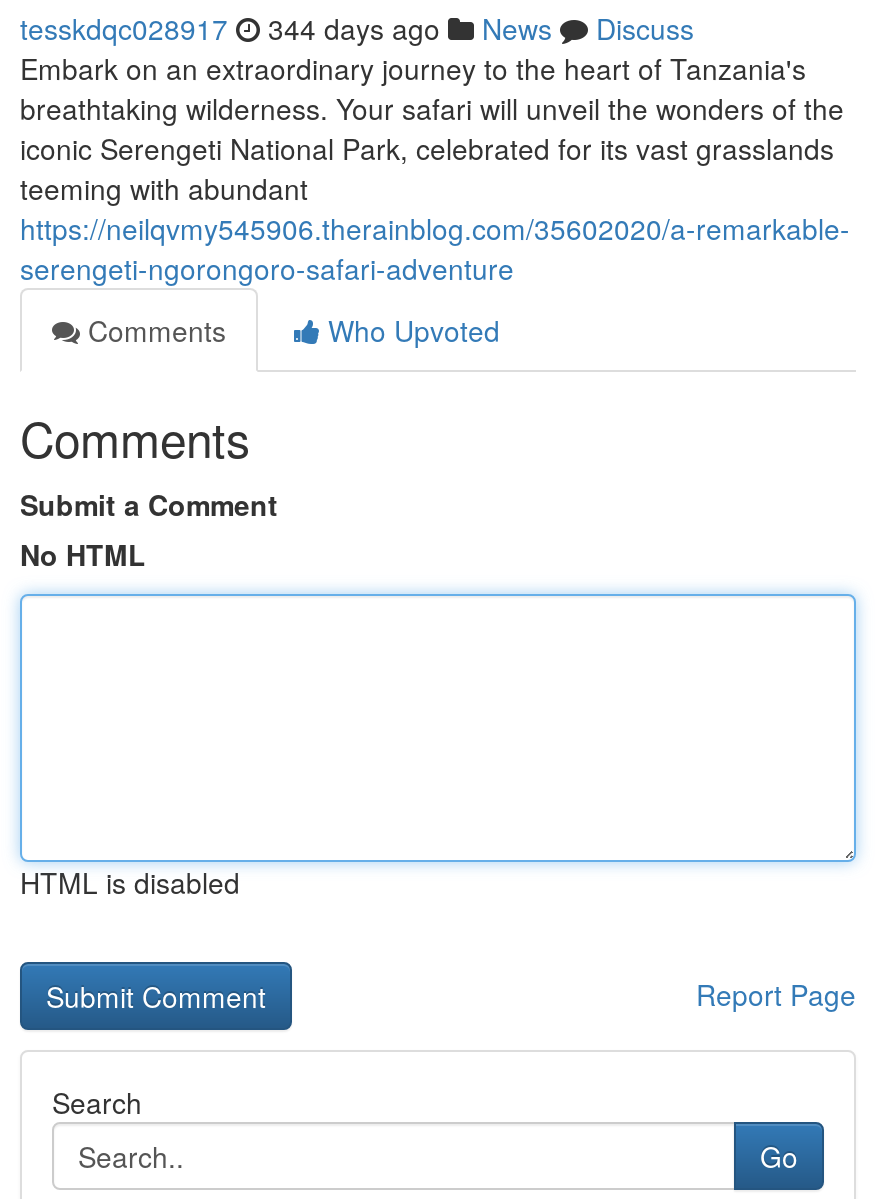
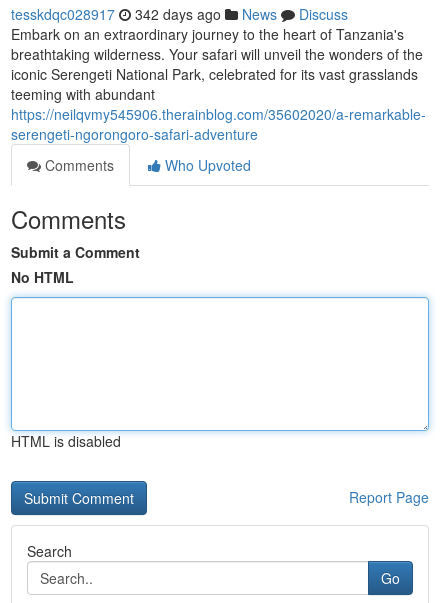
[20,8,694,48] tesskdqc028917 344 days ago News Discuss -> [11,4,348,24] tesskdqc028917 342 days ago News Discuss

